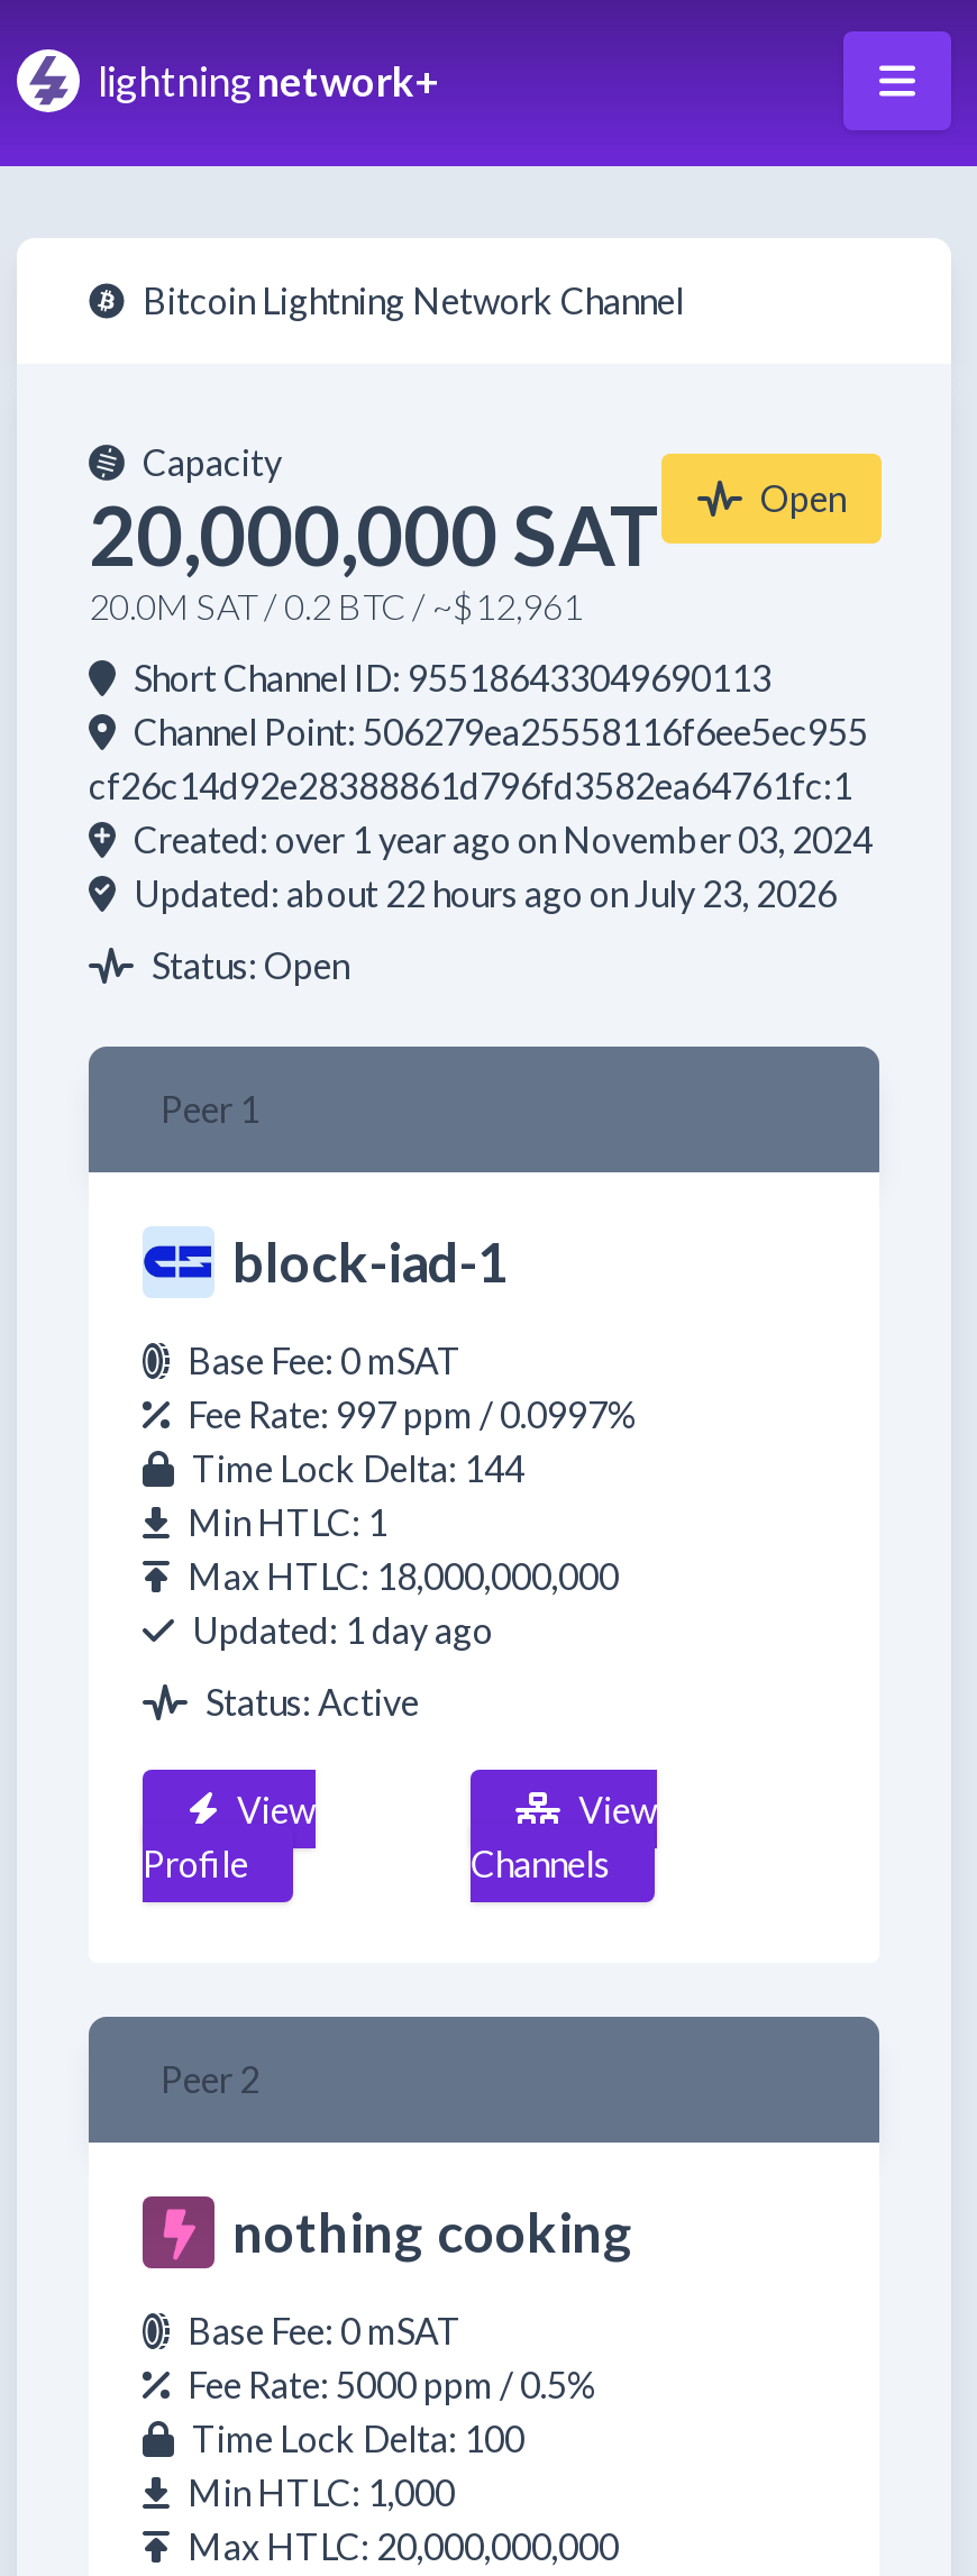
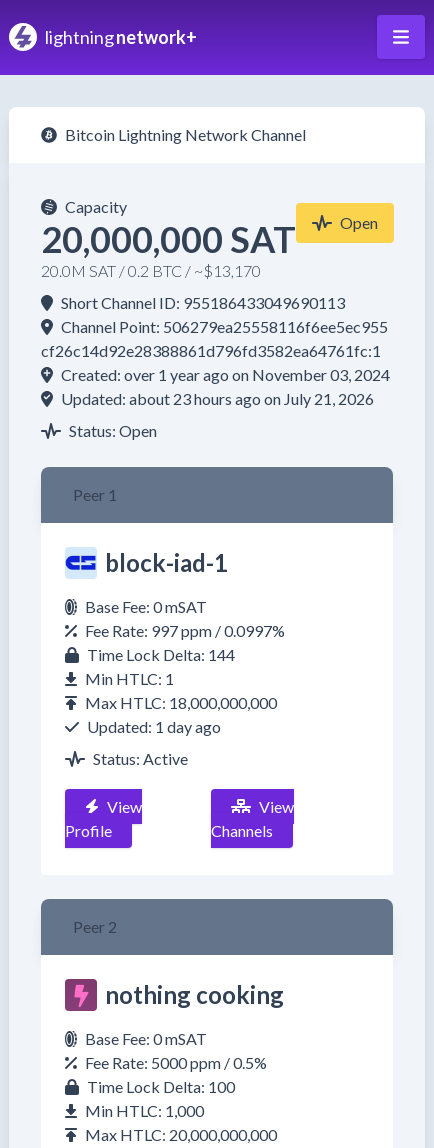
[89,584,583,627] 20.0M SAT / 0.2 BTC / ~$12,961 -> [41,261,261,280] 20.0M SAT / 0.2 BTC / ~$13,170
[134,871,837,914] Updated: about 22 hours ago on July 23, 2026 -> [61,389,374,408] Updated: about 23 hours ago on July 21, 2026

